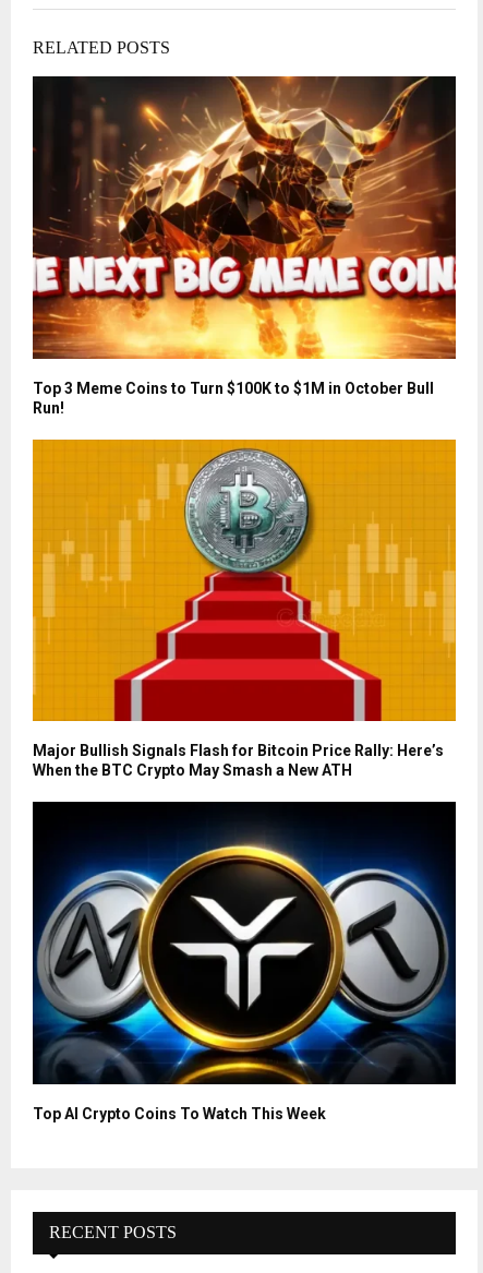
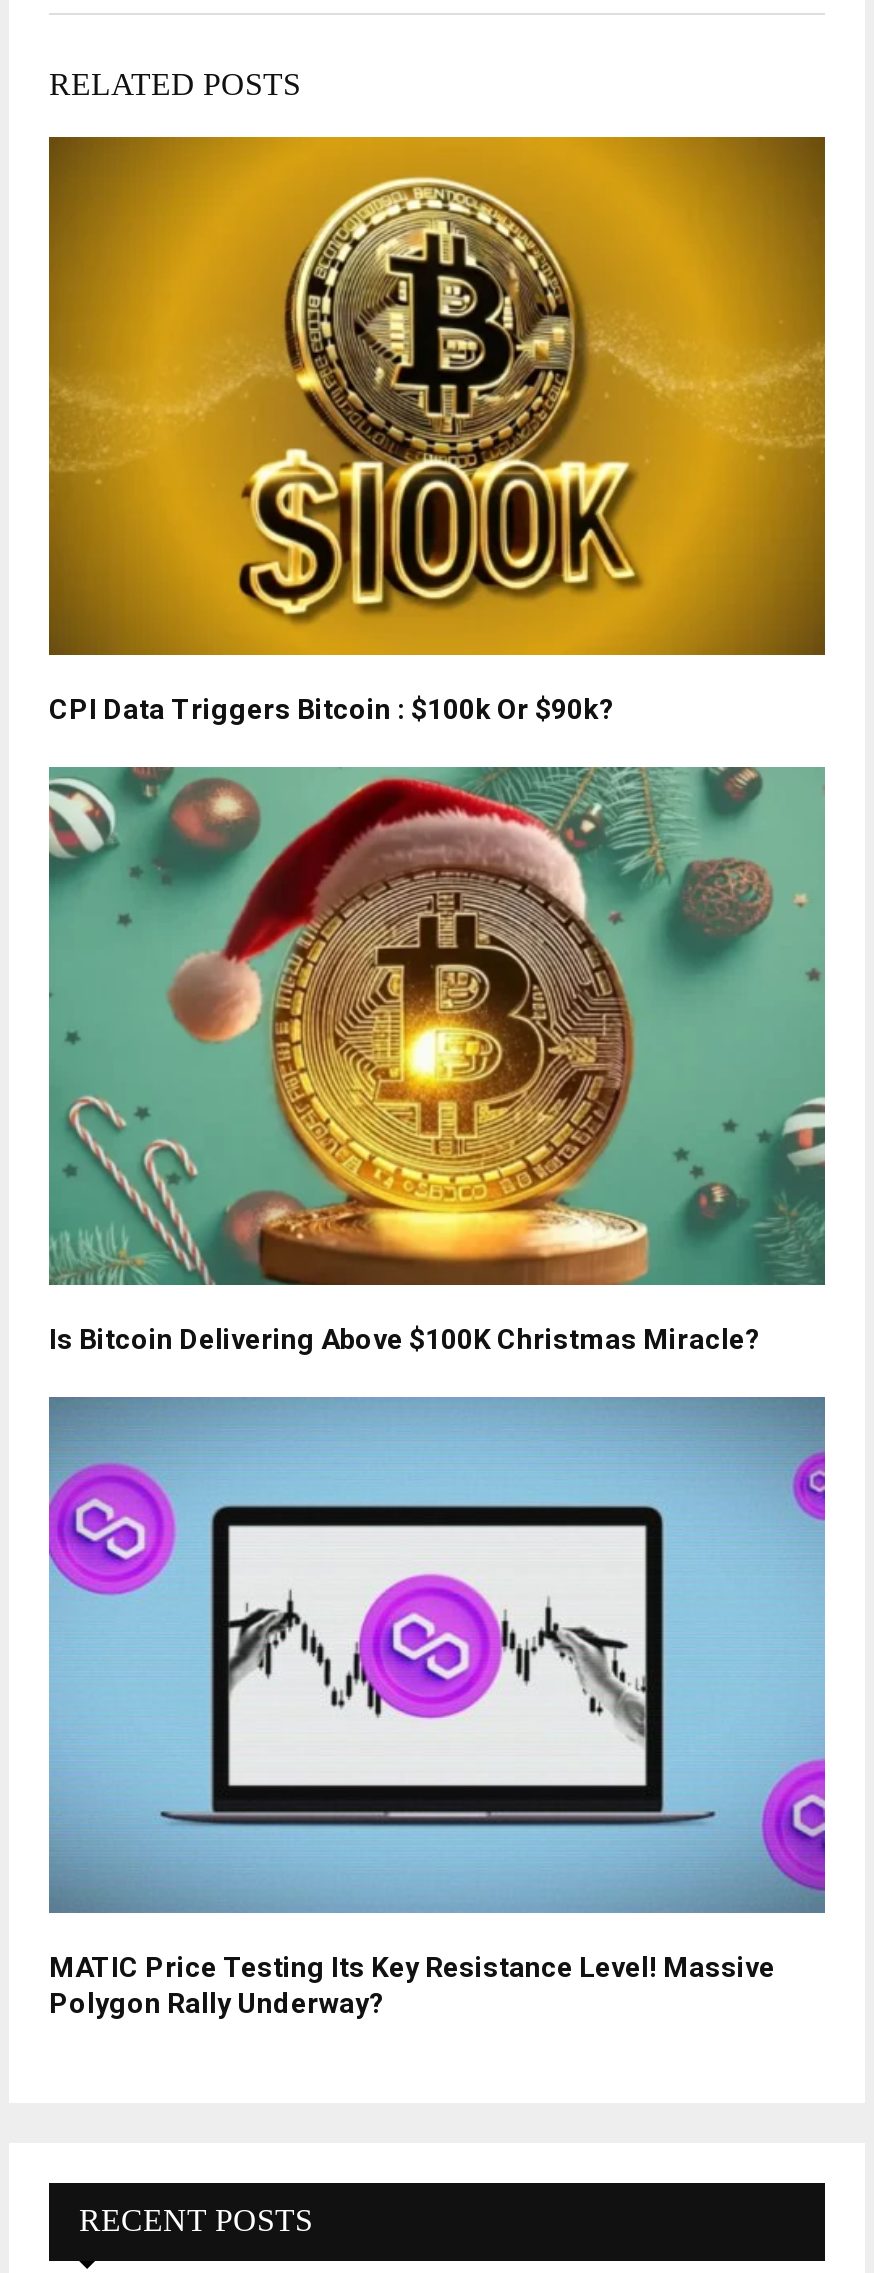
[32,75,457,416] [image] | Top 3 Meme Coins to Turn $100K to $1M in October Bull | Run! -> [47,135,827,725] [image] | CPI Data Triggers Bitcoin : $100k Or $90k?
[32,439,457,779] [image] | Major Bullish Signals Flash for Bitcoin Price Rally: Here’s | When the BTC Crypto May Smash a New ATH -> [47,765,827,1354] [image] | Is Bitcoin Delivering Above $100K Christmas Miracle?
[32,783,457,1123] [image] | Top AI Crypto Coins To Watch This Week -> [47,1405,827,2019] [image] | MATIC Price Testing Its Key Resistance Level! Massive | Polygon Rally Underway?

